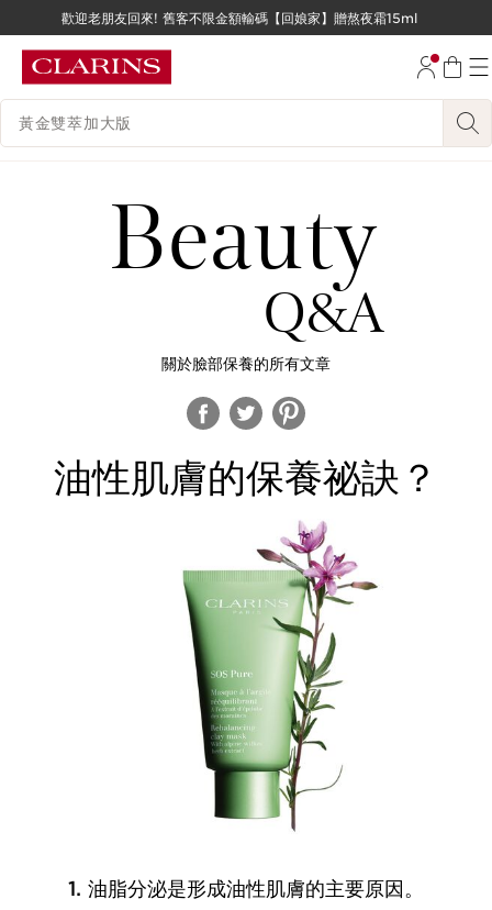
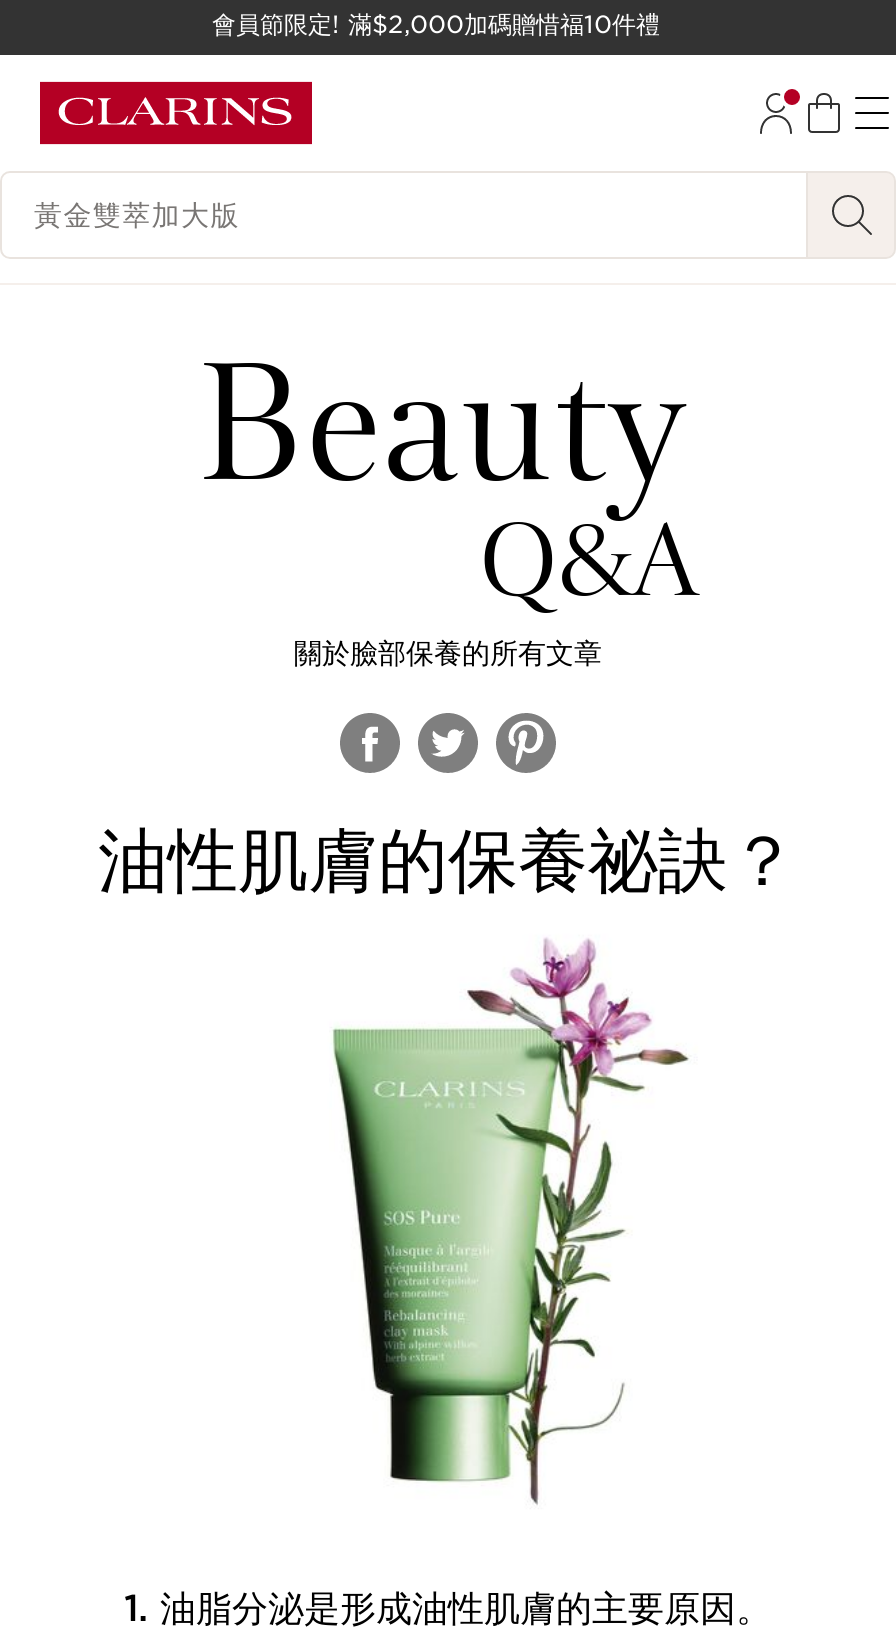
[62,10,422,27] 歡迎老朋友回來! 舊客不限金額輸碼【回娘家】贈熬夜霜15ml -> [212,9,668,39] 會員節限定! 滿$2,000加碼贈惜福10件禮

